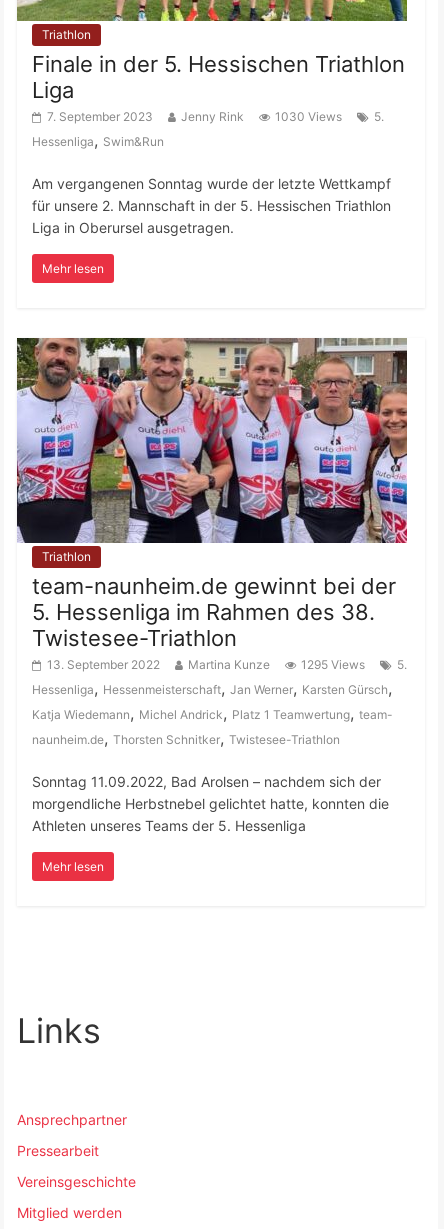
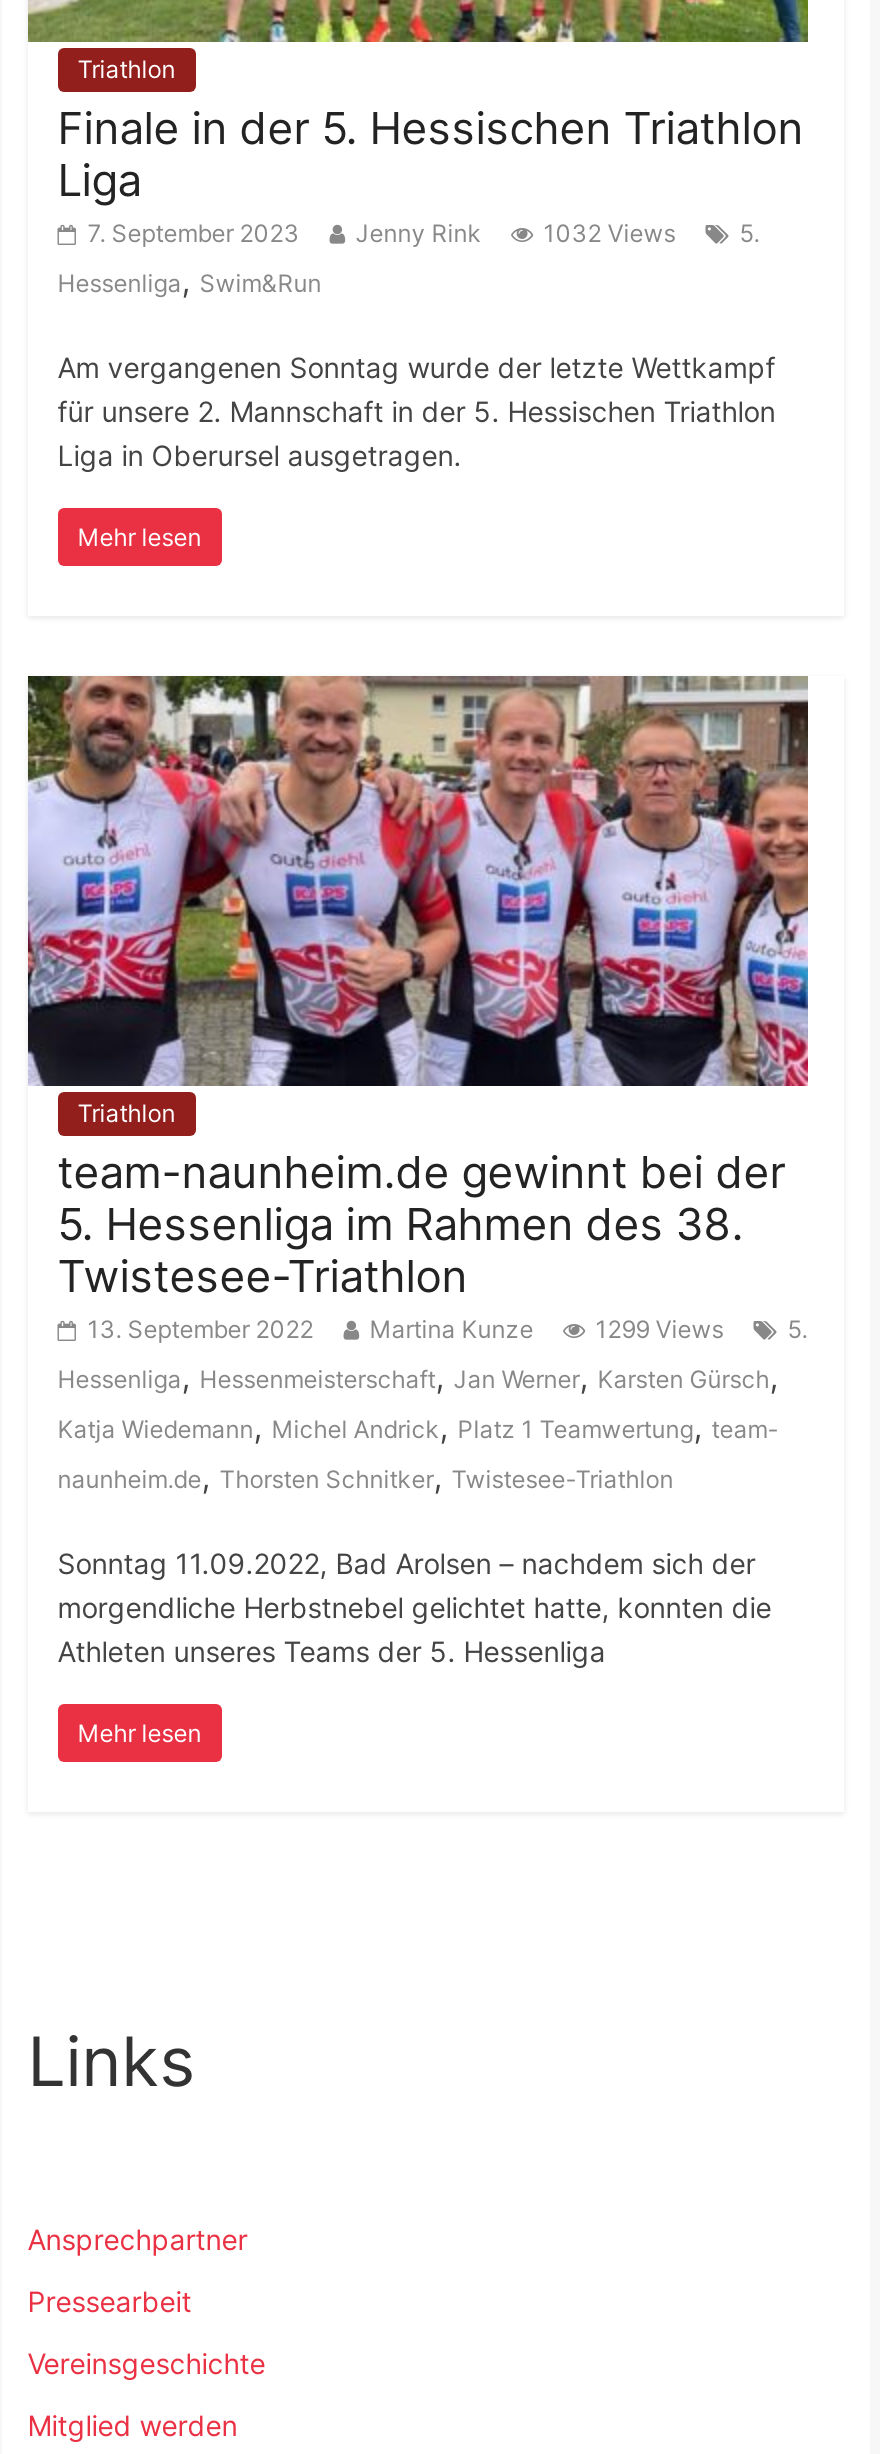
[275,109,342,124] 1030 Views -> [544,218,676,248] 1032 Views
[301,657,365,672] 1295 Views -> [596,1314,724,1344] 1299 Views

